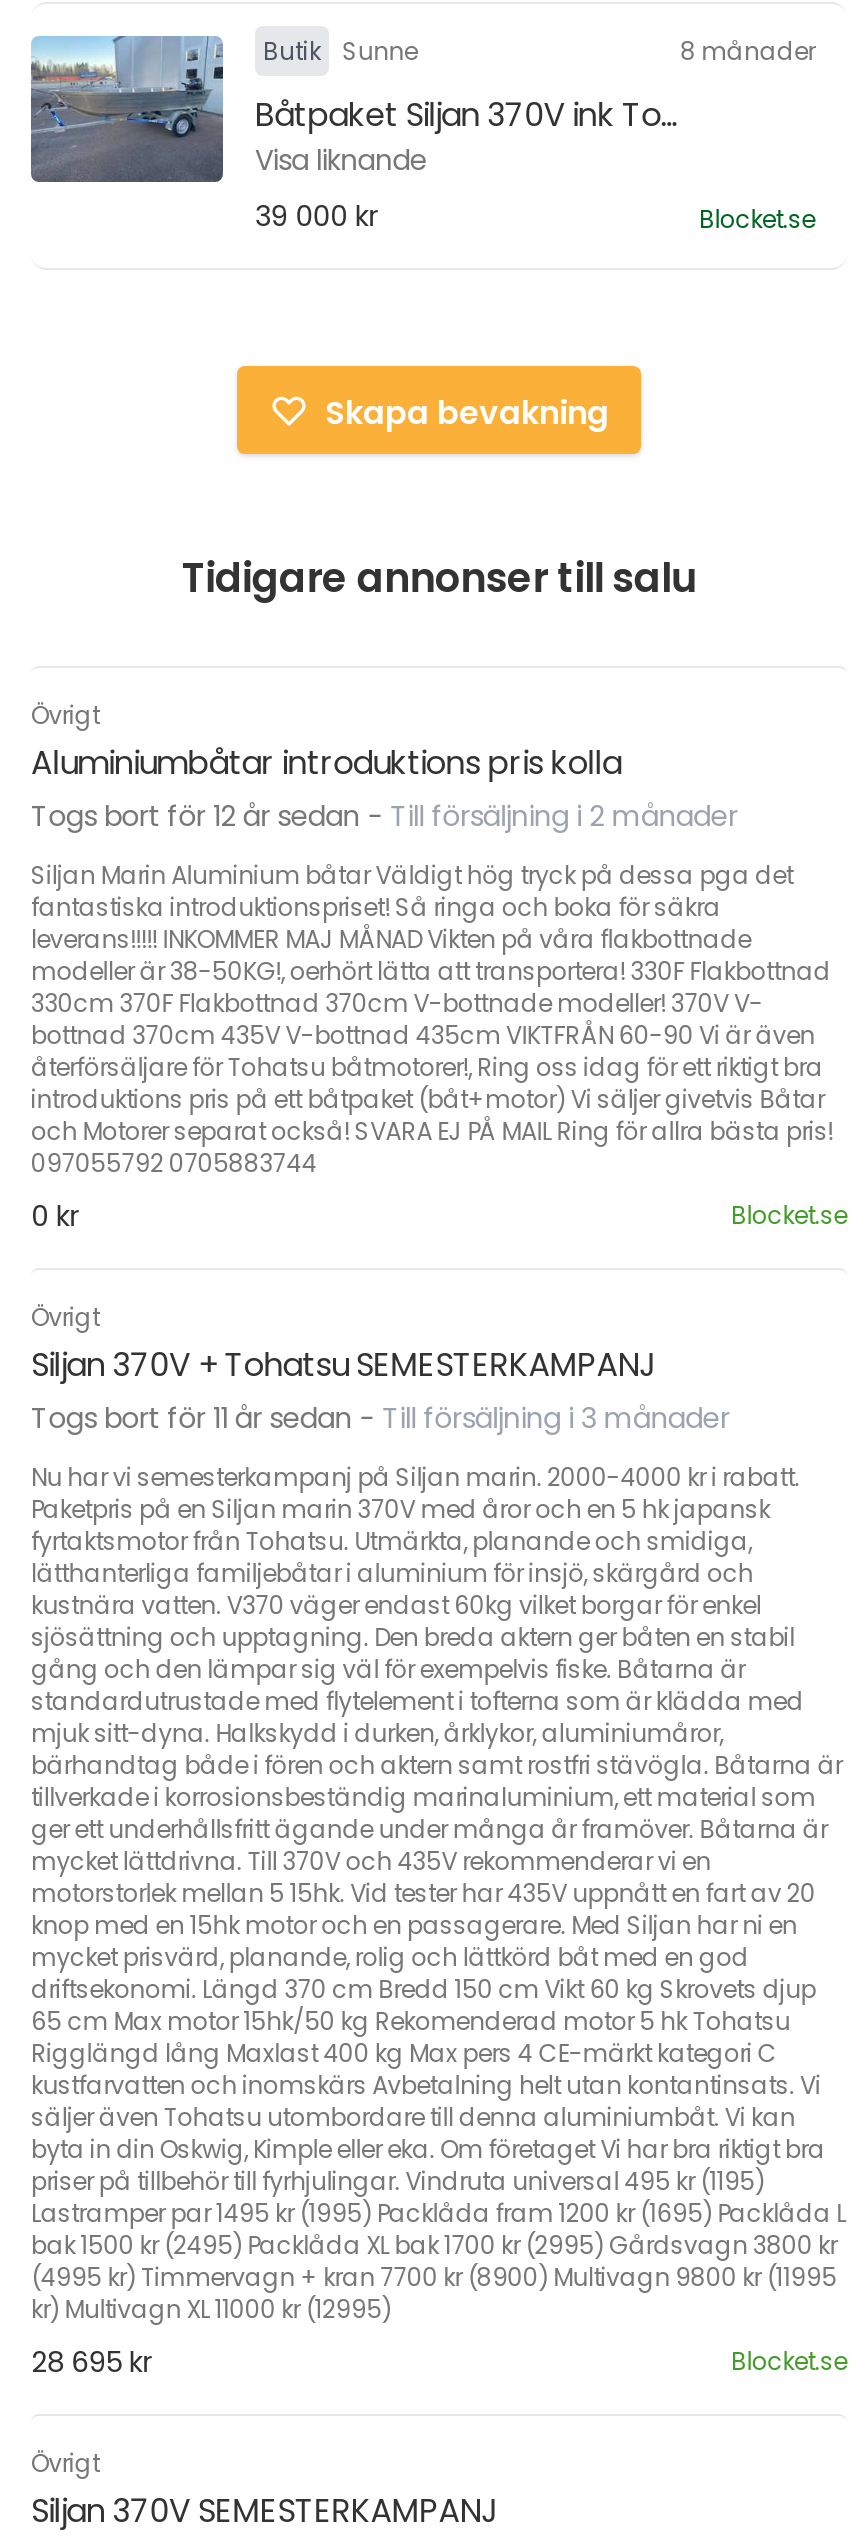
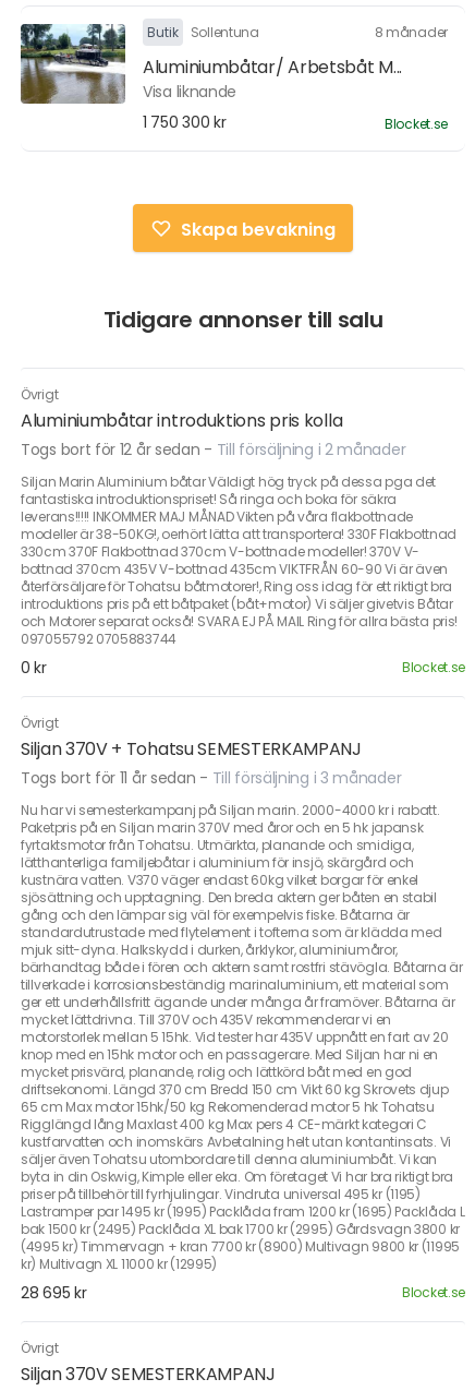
[29,34,677,184] [image] | Båtpaket Siljan 370V ink To... -> [20,23,402,105] [image] | Aluminiumbåtar/ Arbetsbåt M...
[342,34,417,68] Sunne -> [190,23,259,41] Sollentuna
[255,196,378,236] 39 000 kr -> [143,111,226,133] 1 750 300 kr

